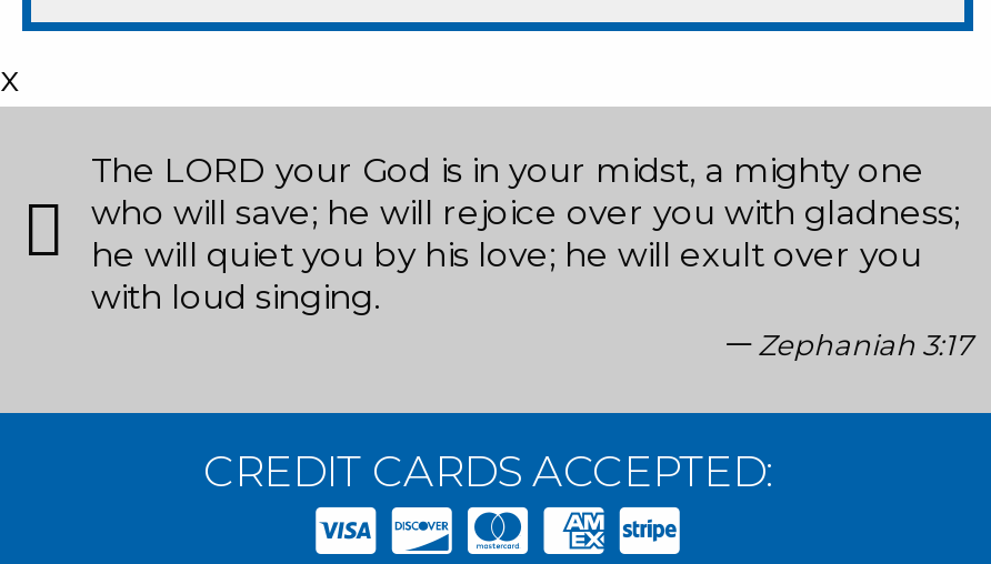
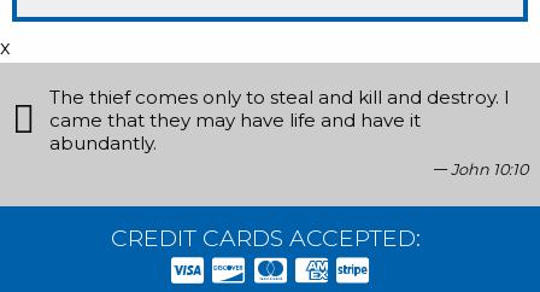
[91,149,973,363] The LORD your God is in your midst, a mighty one | who will save; he will rejoice over you with gladness; | he will quiet you by his love; he will exult over you | with loud singing. | Zephaniah 3:17 -> [49,86,528,179] The thief comes only to steal and kill and destroy. I | came that they may have life and have it | abundantly. | John 10:10

